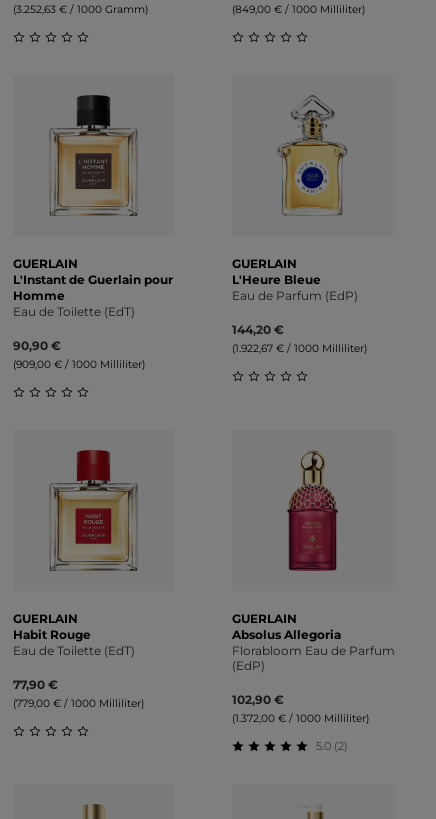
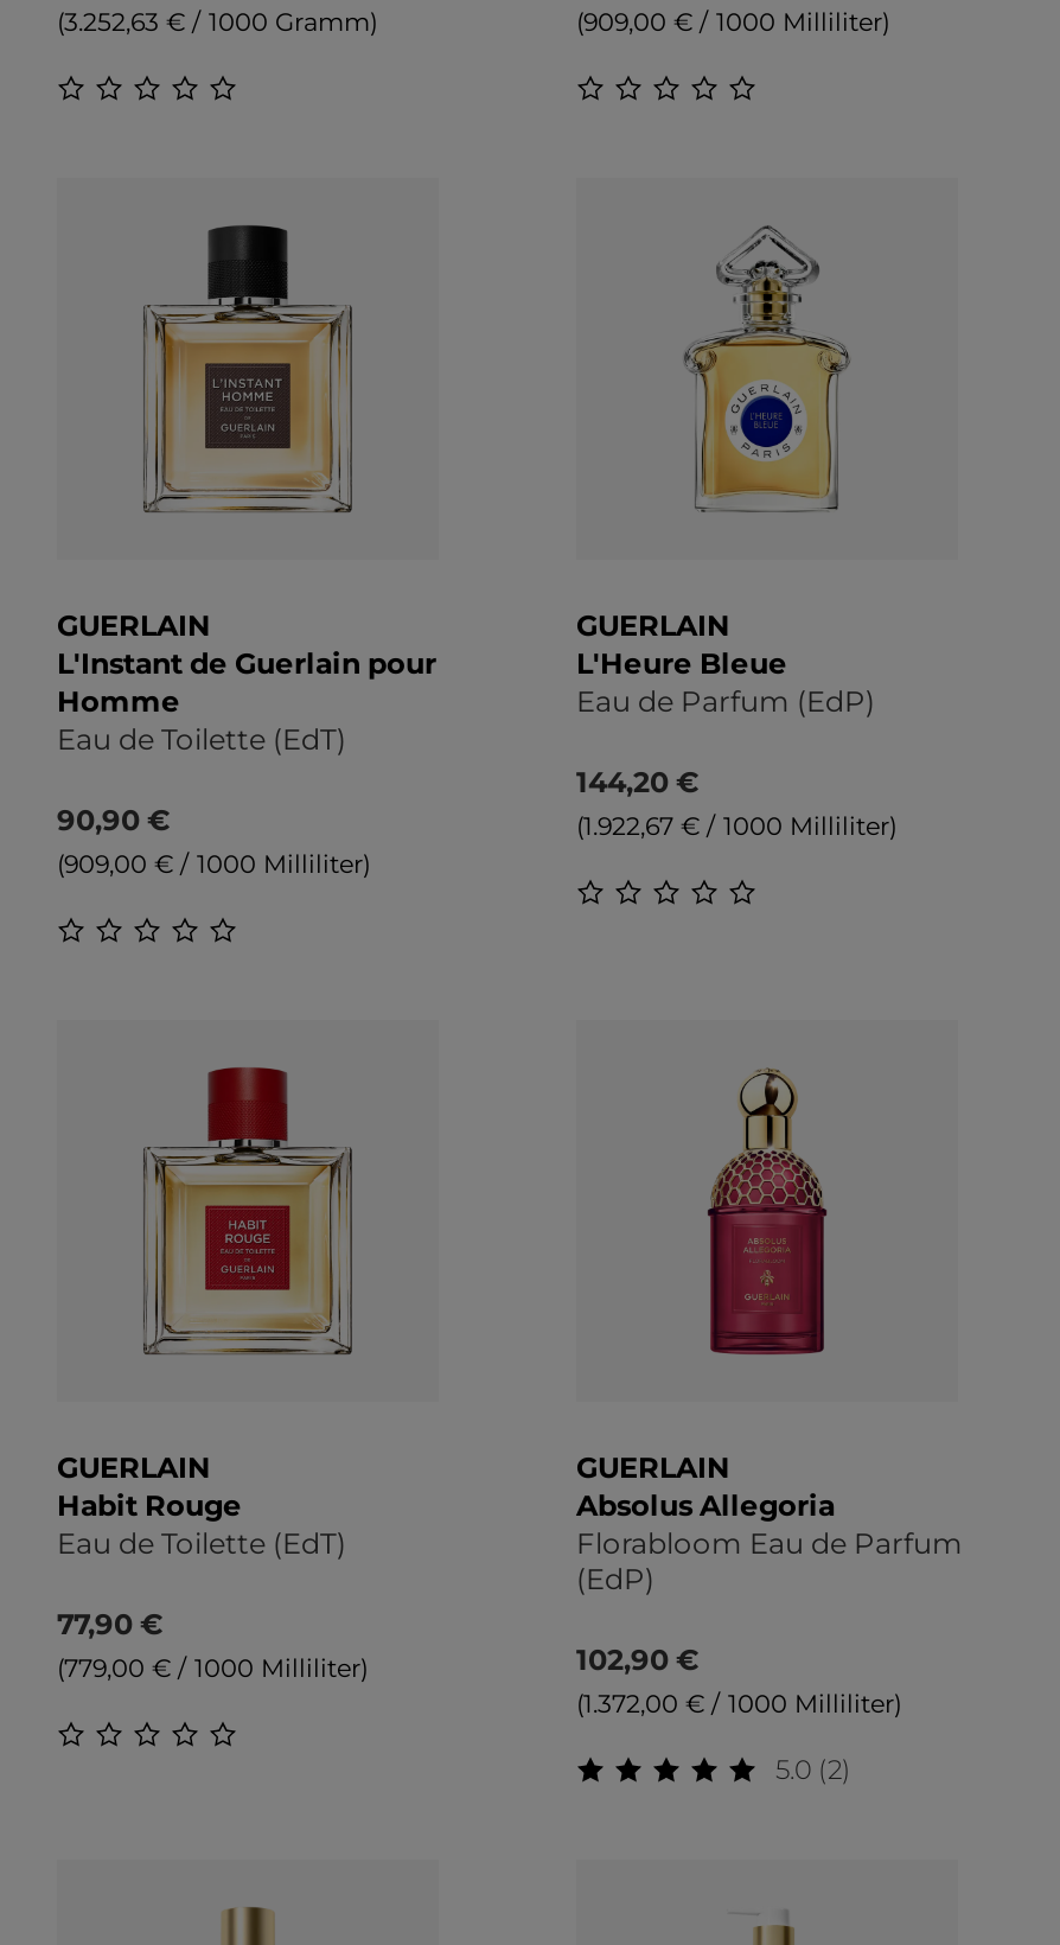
[232,3,365,16] (849,00 € / 1000 Milliliter) -> [576,7,889,38] (909,00 € / 1000 Milliliter)

